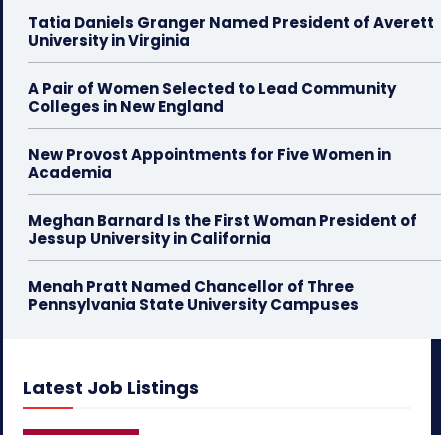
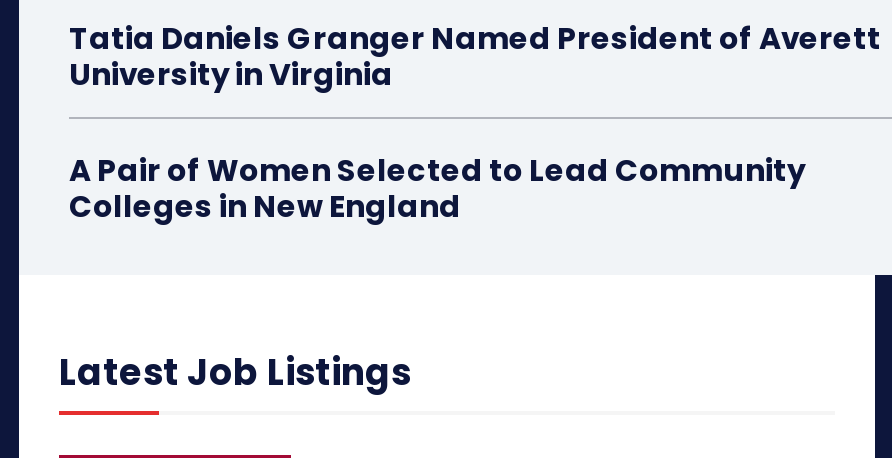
[28,144,417,315] New Provost Appointments for Five Women in | Academia | Meghan Barnard Is the First Woman President of | Jessup University in California | Menah Pratt Named Chancellor of Three | Pennsylvania State University Campuses -> none

